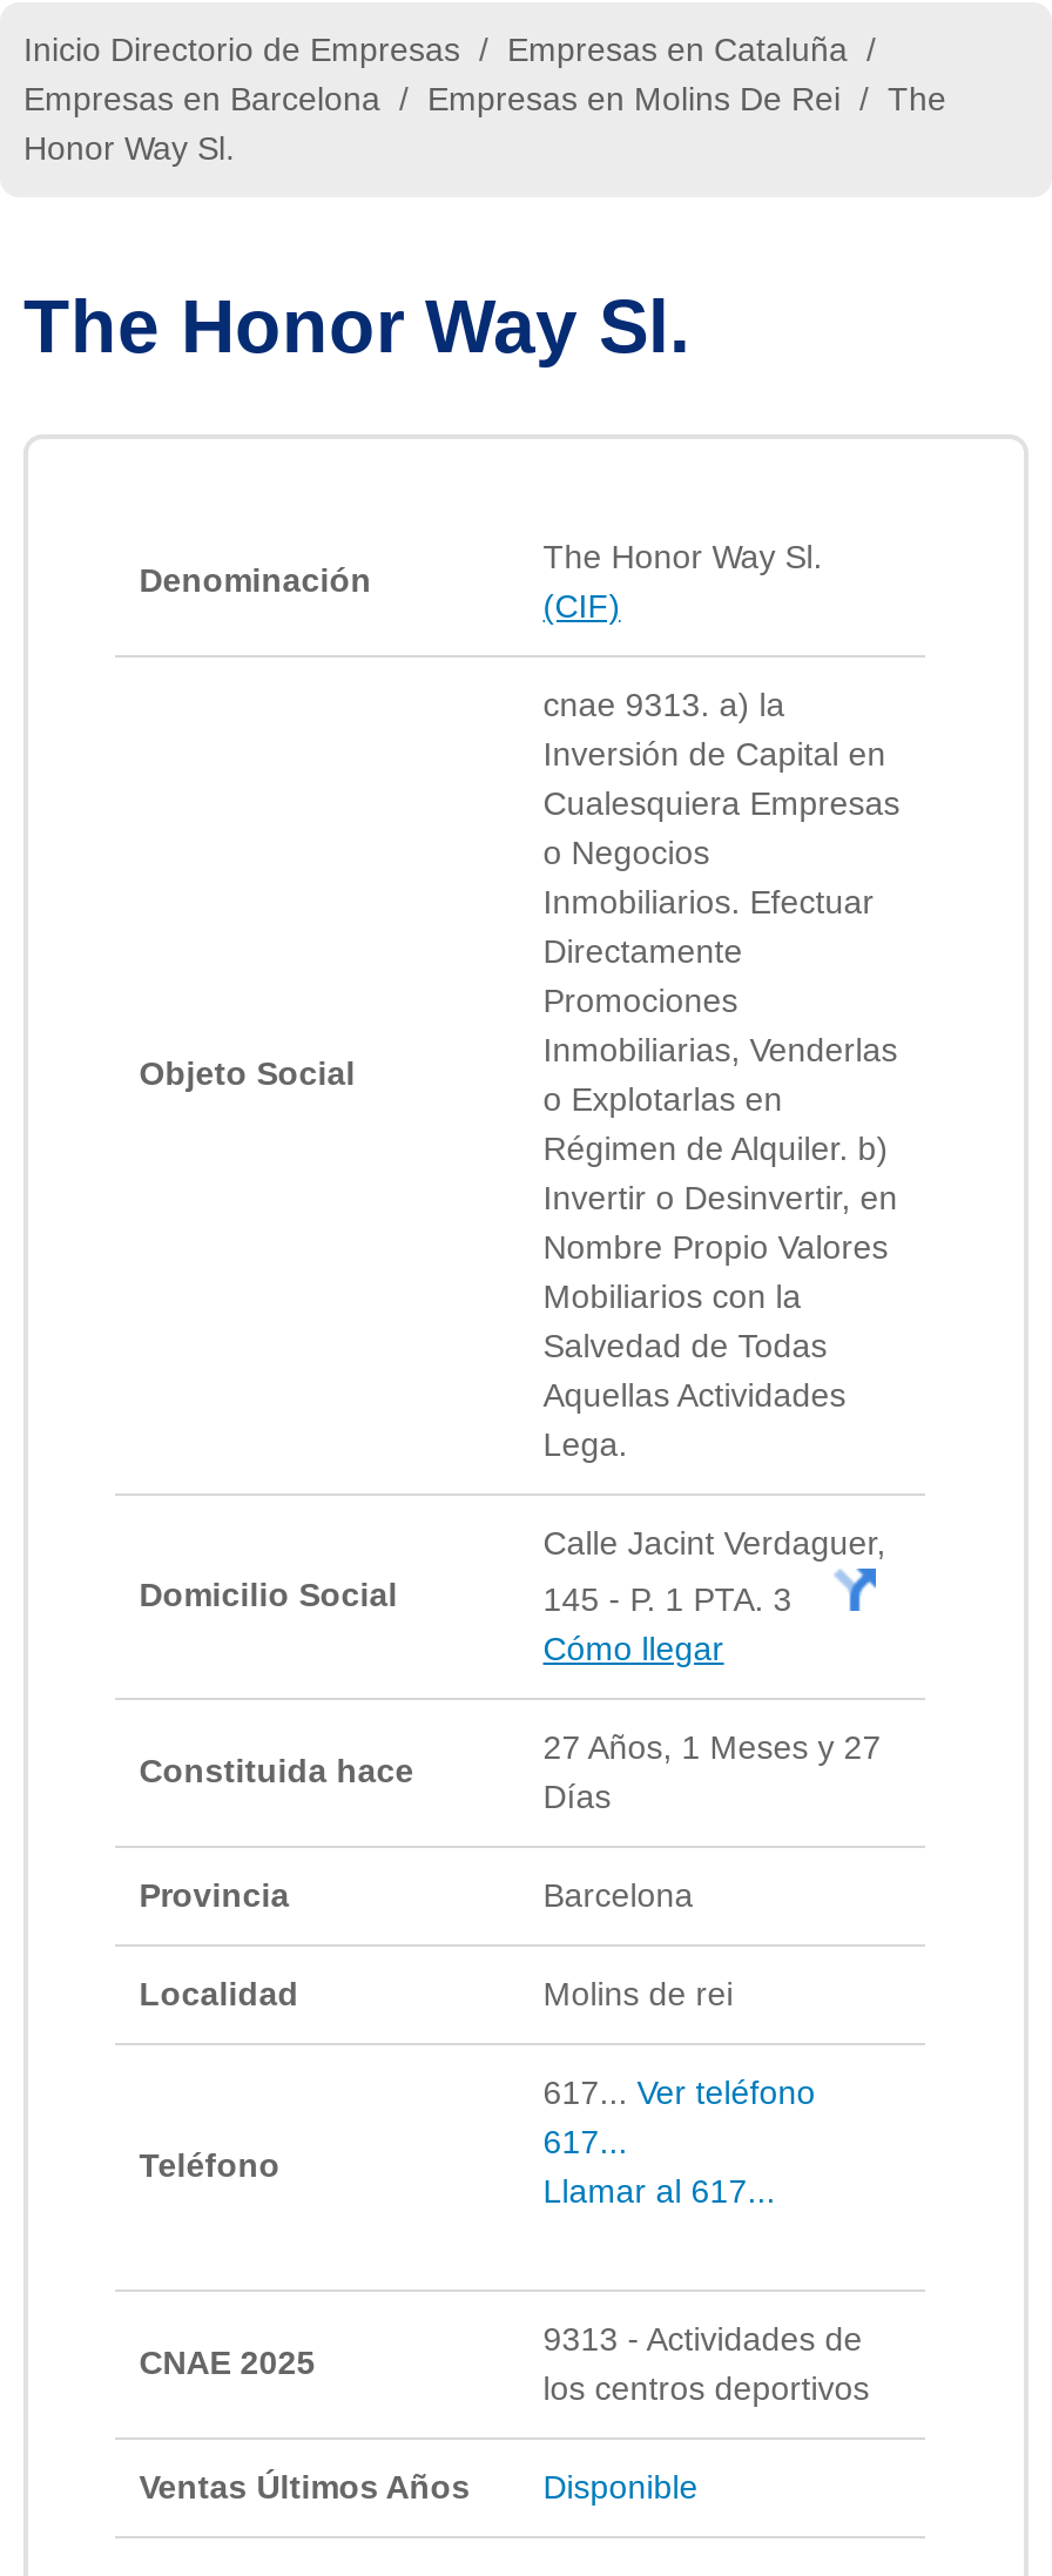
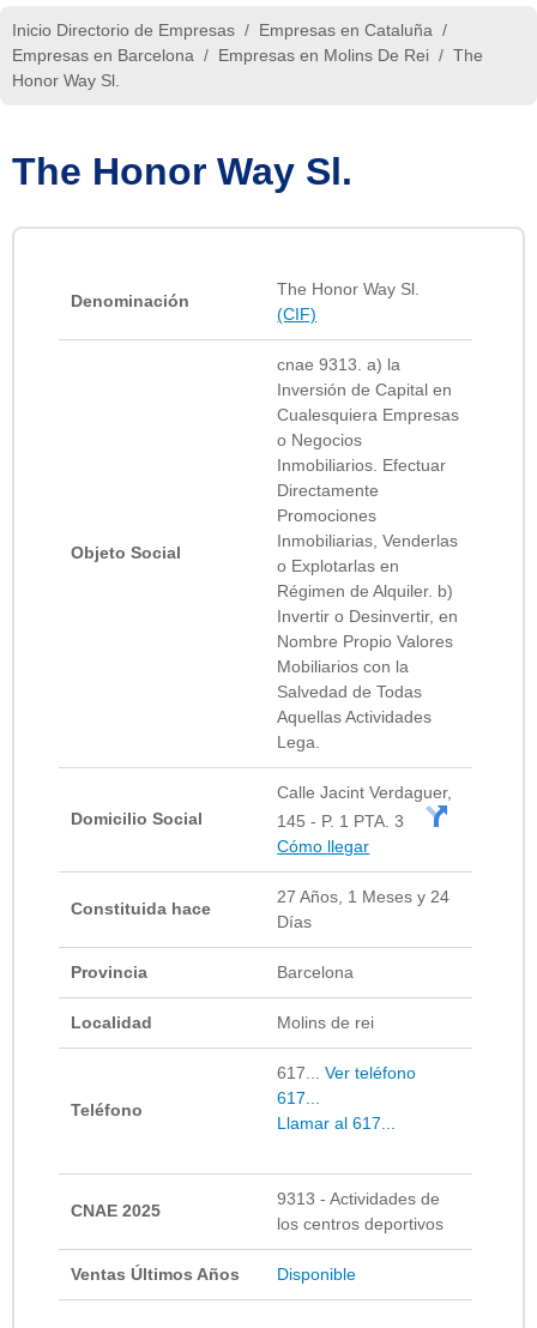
[543,1728,881,1766] 27 Años, 1 Meses y 27 -> [277,887,450,906] 27 Años, 1 Meses y 24

